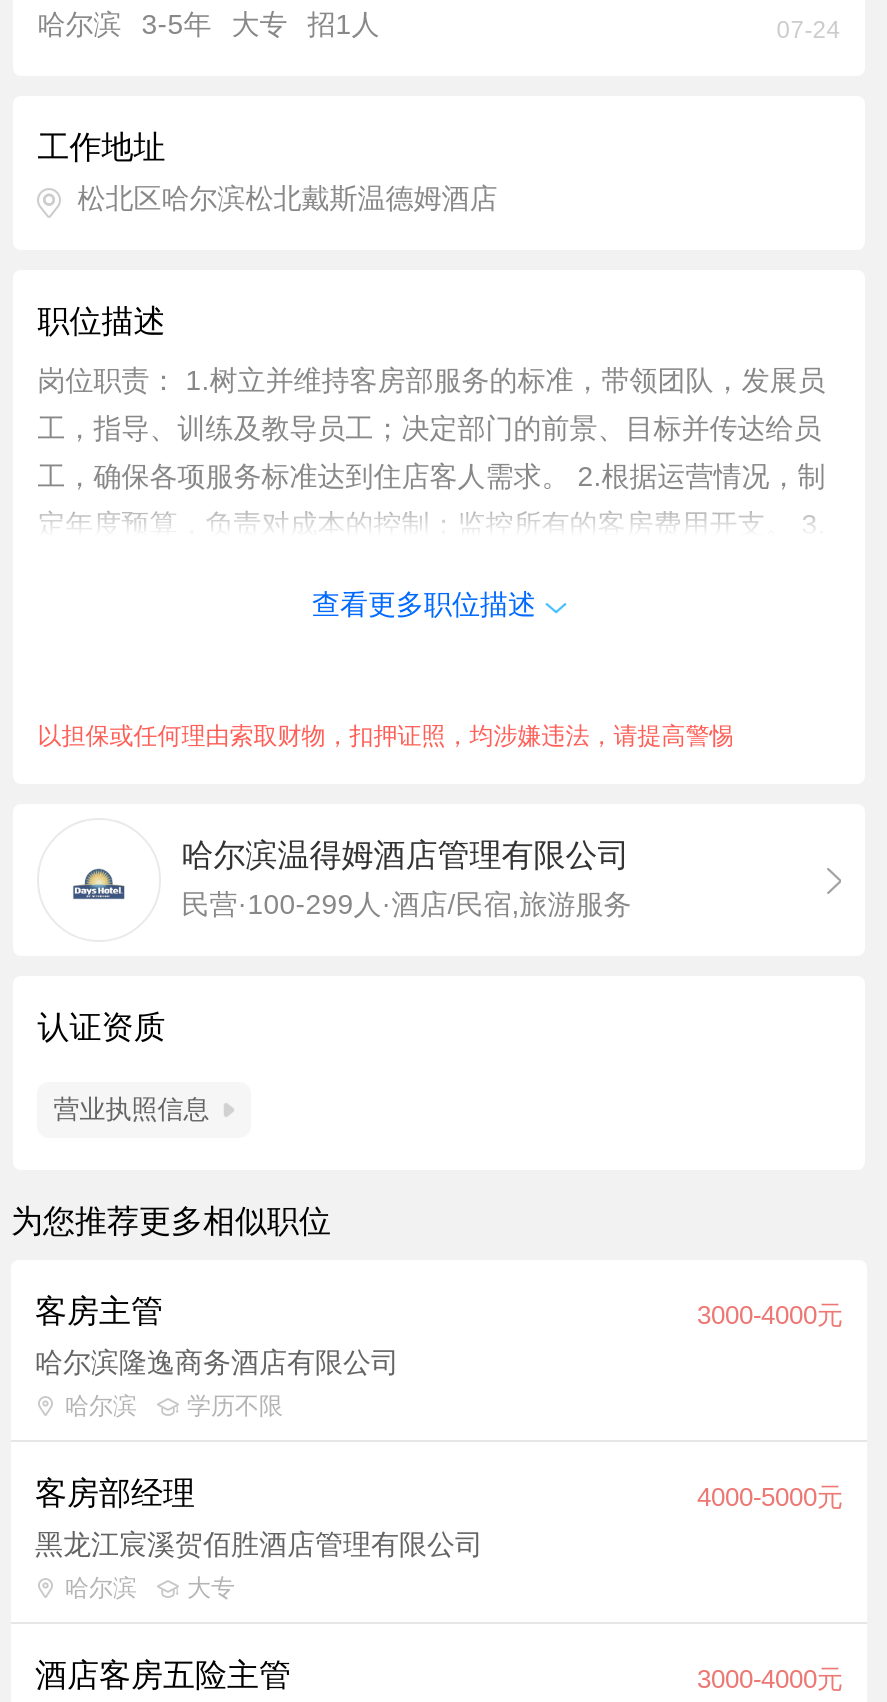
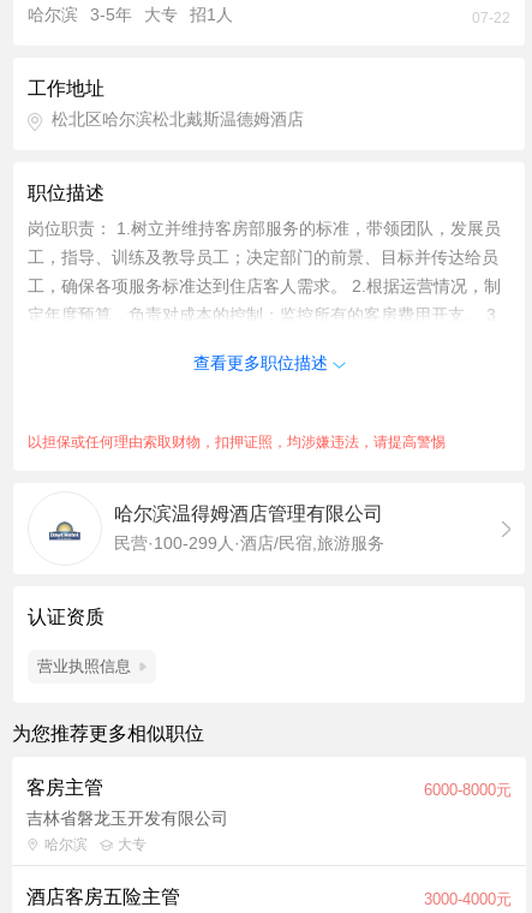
[777,16,841,44] 07-24 -> [472,10,510,26] 07-22
[35,1300,843,1560] 3000-4000元 | 哈尔滨隆逸商务酒店有限公司 | 哈尔滨 | 学历不限 | 客房部经理 | 4000-5000元 | 黑龙江宸溪贺佰胜酒店管理有限公司 -> [26,781,512,828] 6000-8000元 | 吉林省磐龙玉开发有限公司

